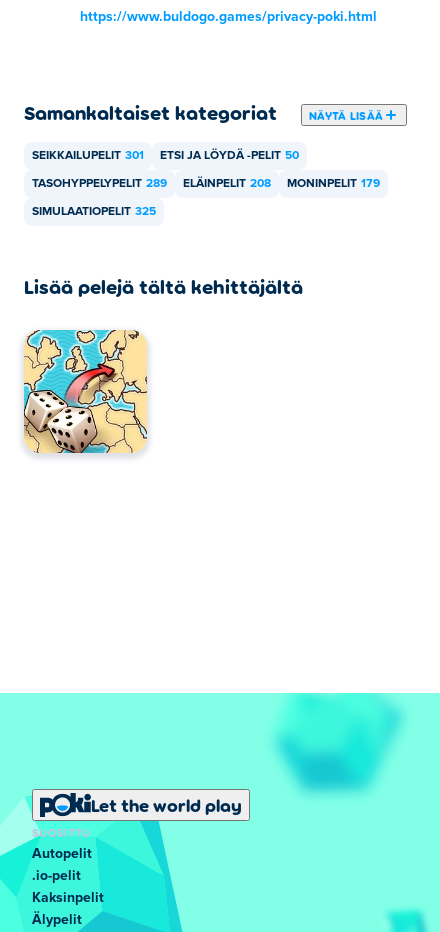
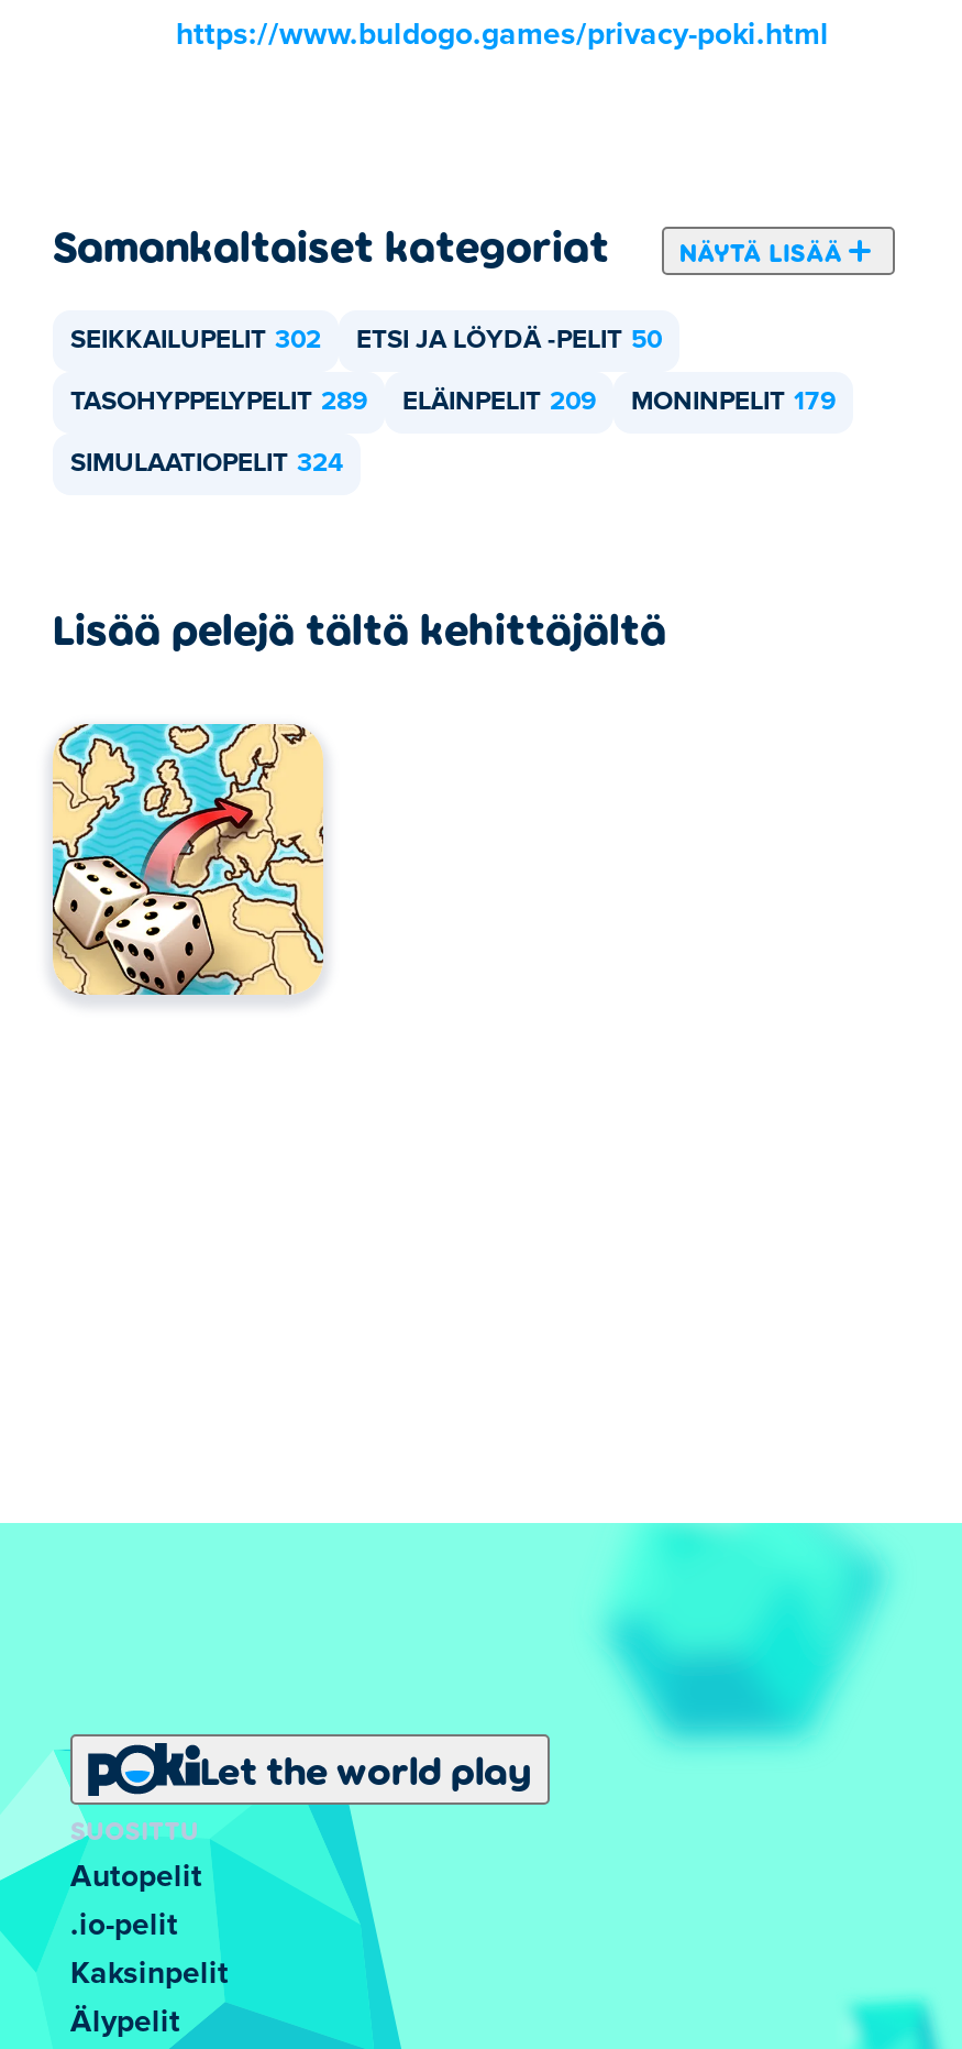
[32,150,144,162] SEIKKAILUPELIT 301 -> [70,328,321,354] SEIKKAILUPELIT 302
[32,178,380,190] TASOHYPPELYPELIT 289 ELÄINPELIT 208 MONINPELIT 179 -> [70,390,836,416] TASOHYPPELYPELIT 289 ELÄINPELIT 209 MONINPELIT 179
[32,206,156,218] SIMULAATIOPELIT 325 -> [70,451,343,478] SIMULAATIOPELIT 324

